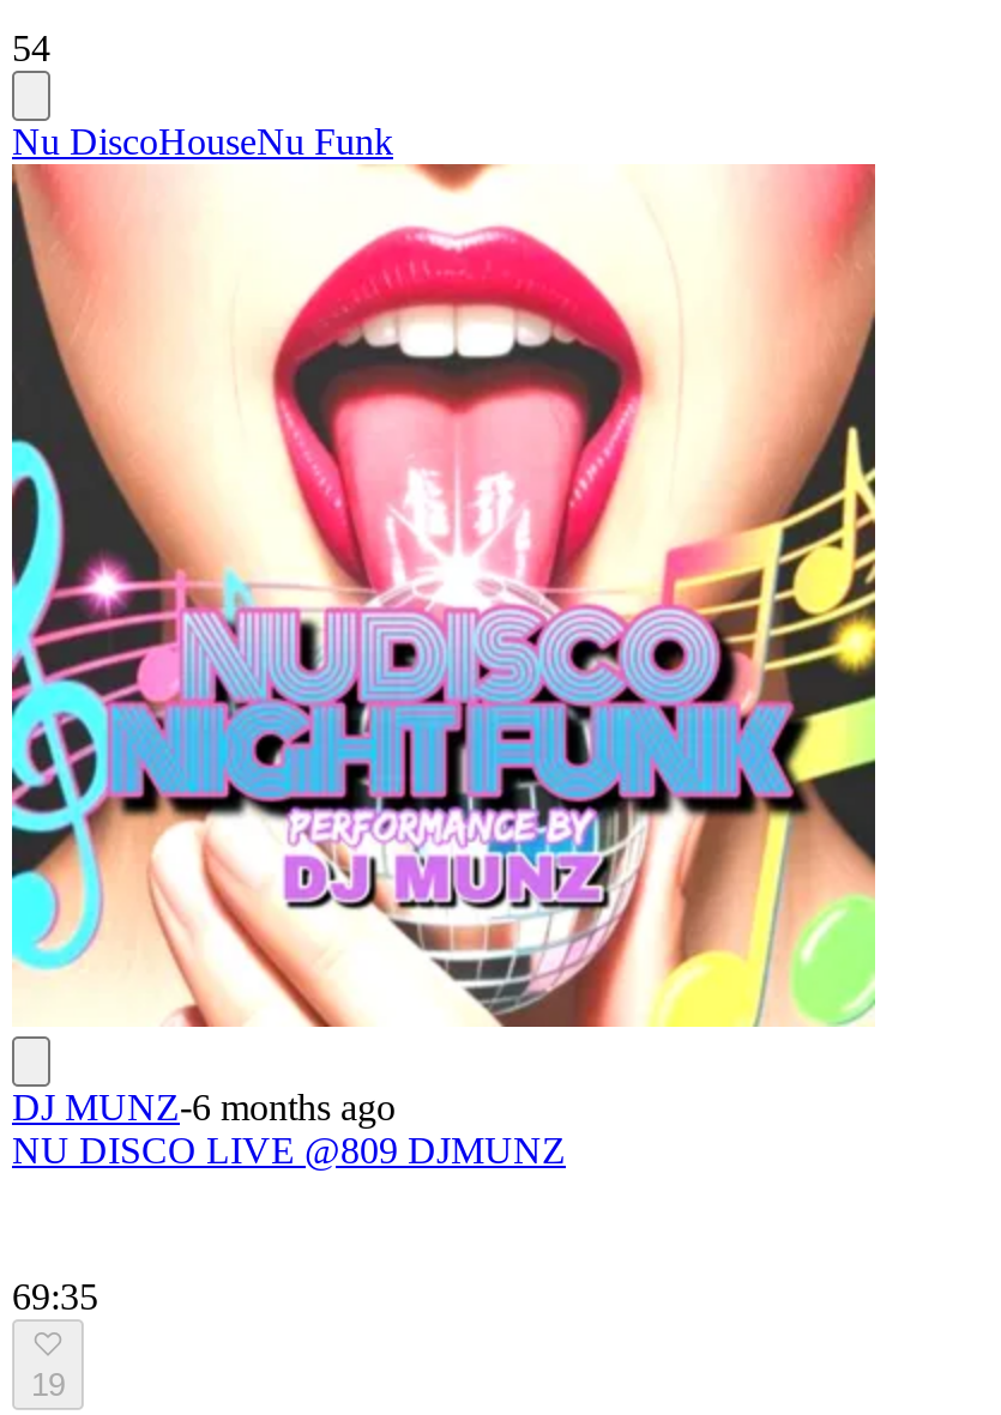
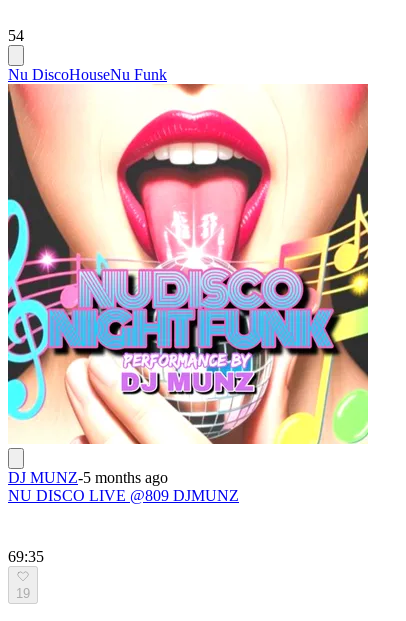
[12,1086,396,1127] DJ MUNZ-6 months ago -> [8,469,168,486] DJ MUNZ-5 months ago

